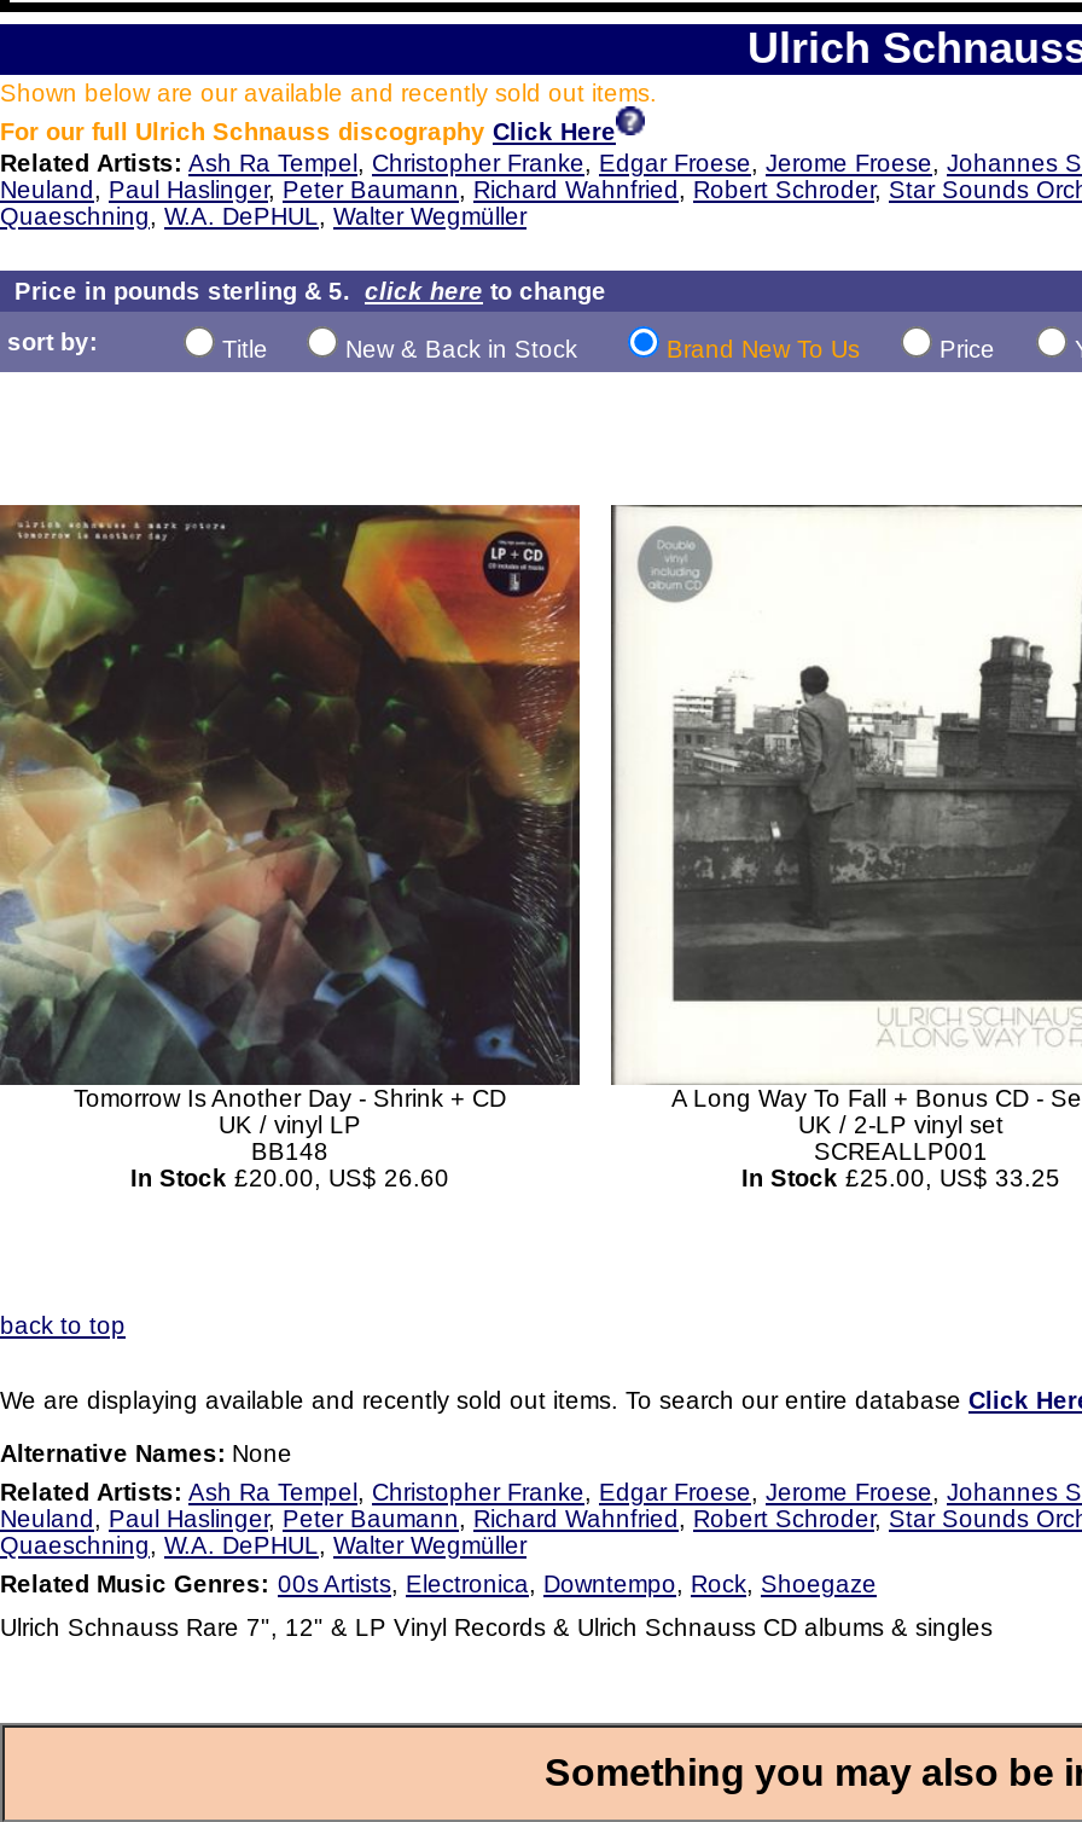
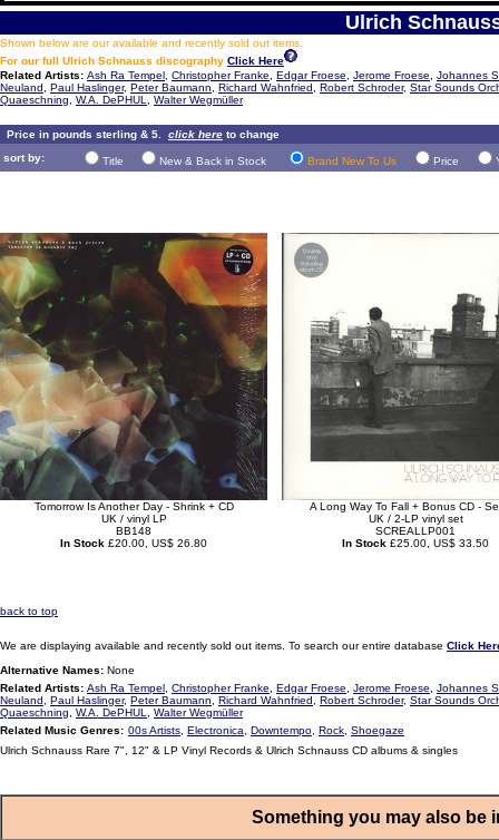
[130,1165,449,1191] In Stock £20.00, US$ 26.60 -> [60,537,207,549] In Stock £20.00, US$ 26.80
[741,1165,1060,1191] In Stock £25.00, US$ 33.25 -> [342,537,489,549] In Stock £25.00, US$ 33.50

